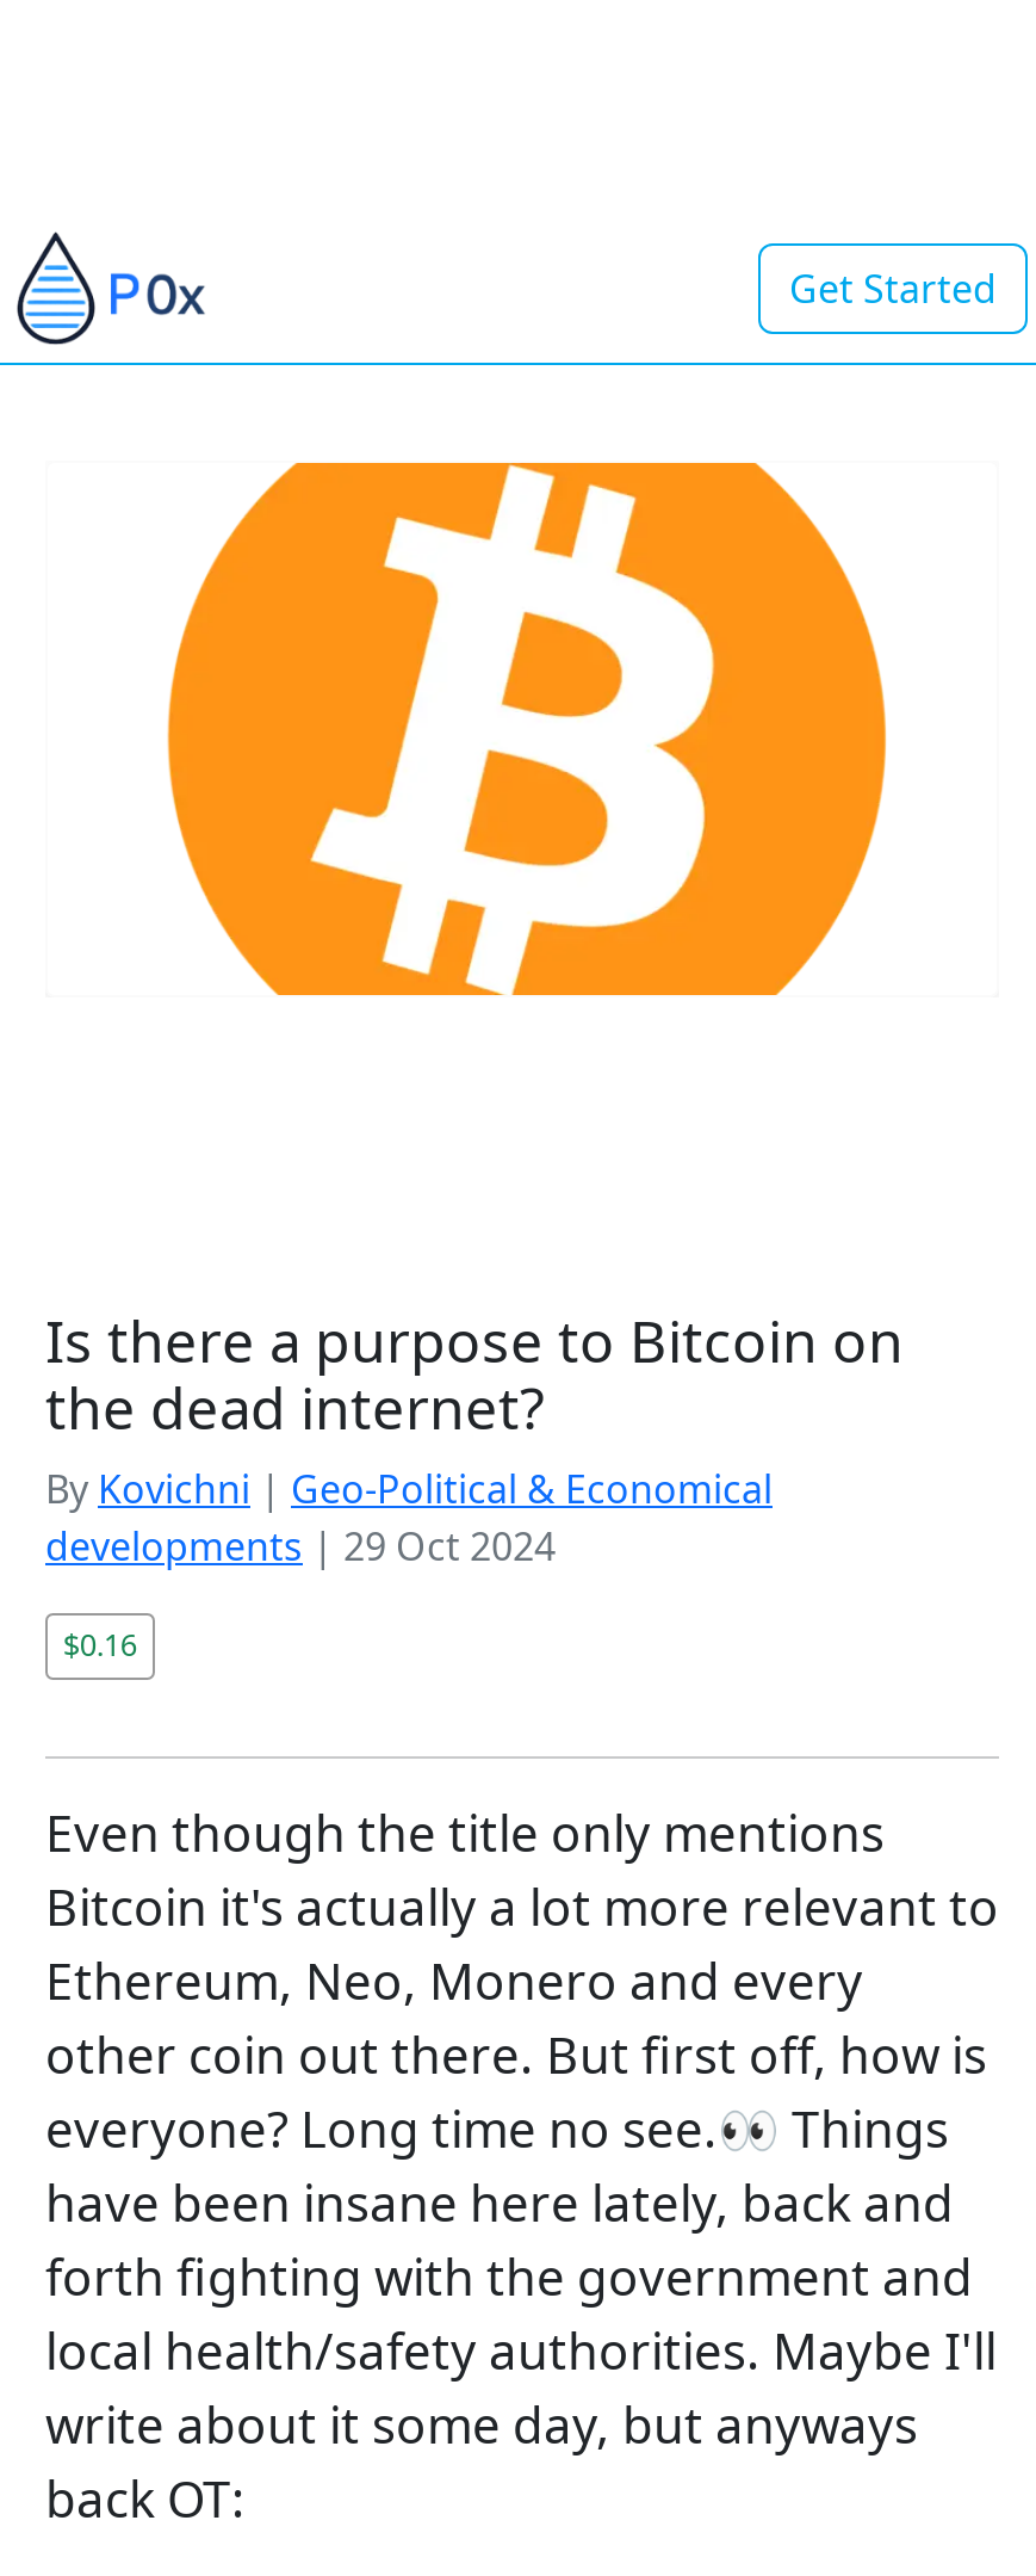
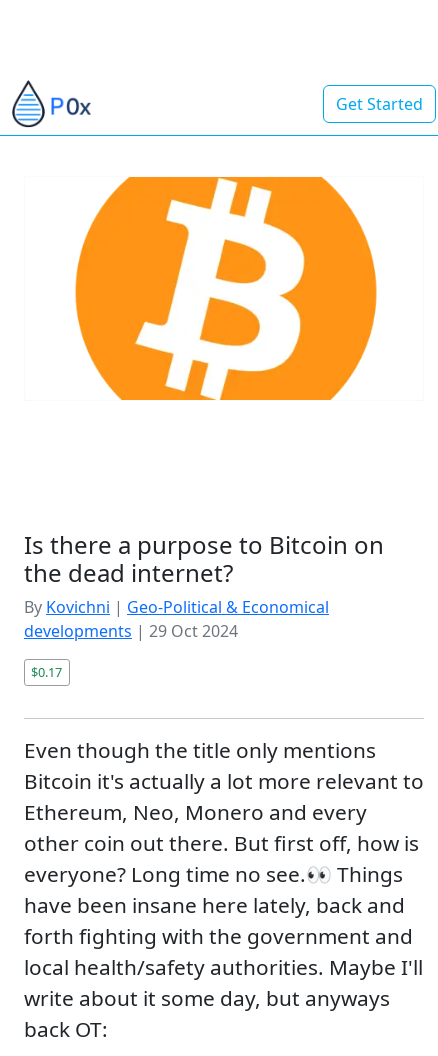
[63,1624,137,1667] $0.16 -> [31,663,62,681] $0.17

